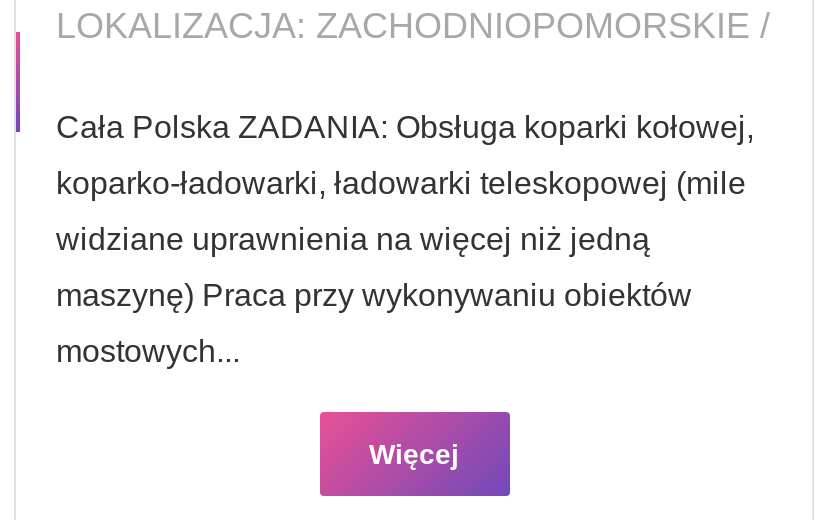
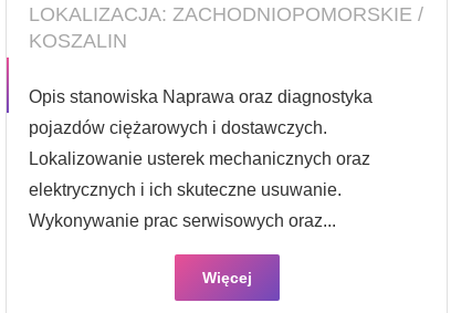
[56,110,754,368] Cała Polska ZADANIA: Obsługa koparki kołowej, | koparko-ładowarki, ładowarki teleskopowej (mile | widziane uprawnienia na więcej niż jedną | maszynę) Praca przy wykonywaniu obiektów | mostowych... -> [29,30,373,230] KOSZALIN | Opis stanowiska Naprawa oraz diagnostyka | pojazdów ciężarowych i dostawczych. | Lokalizowanie usterek mechanicznych oraz | elektrycznych i ich skuteczne usuwanie. | Wykonywanie prac serwisowych oraz...

